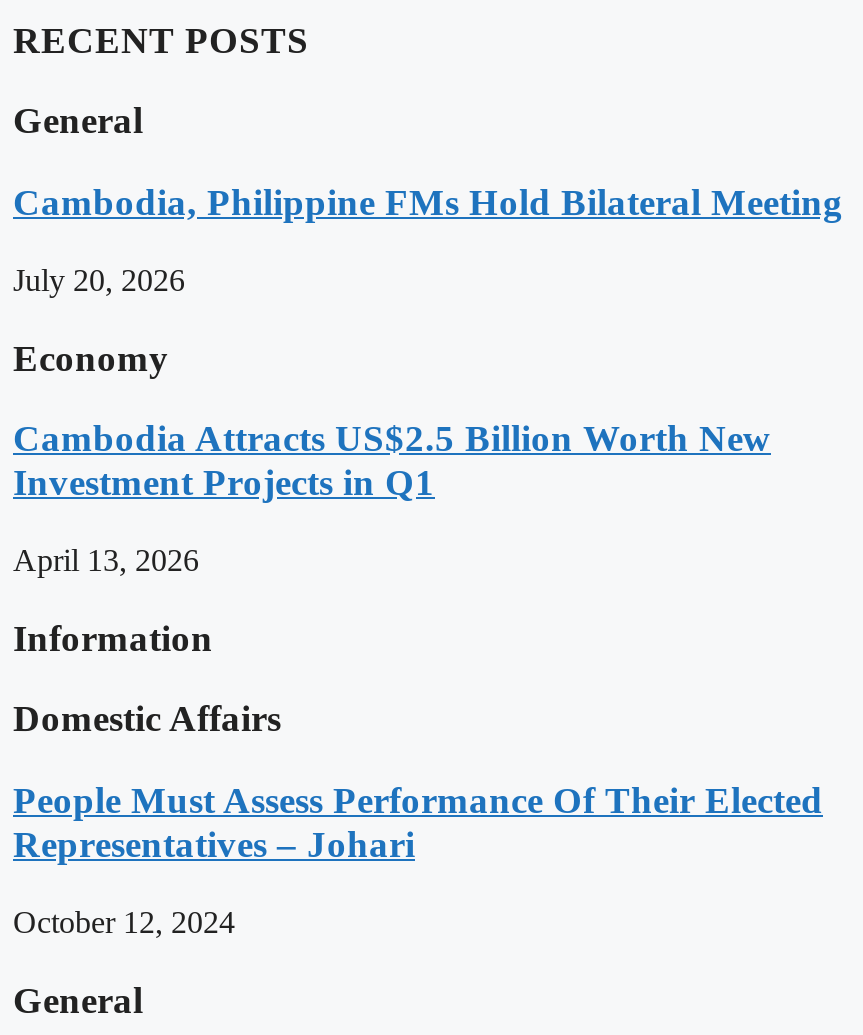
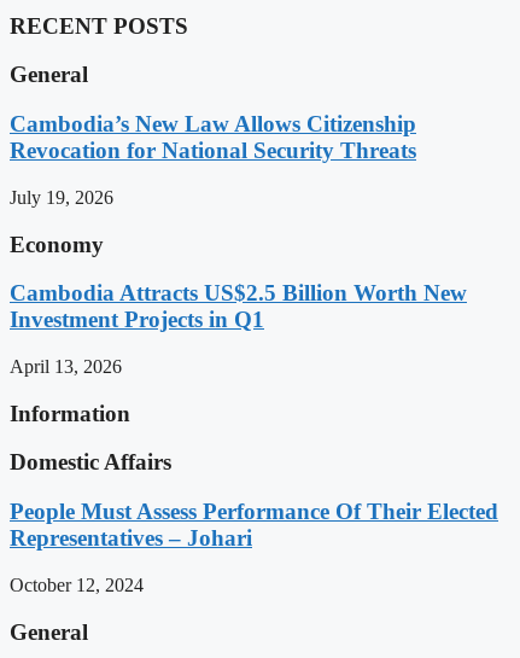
[13,181,843,223] Cambodia, Philippine FMs Hold Bilateral Meeting -> [10,111,416,163] Cambodia’s New Law Allows Citizenship | Revocation for National Security Threats
[13,263,185,297] July 20, 2026 -> [10,187,113,207] July 19, 2026

